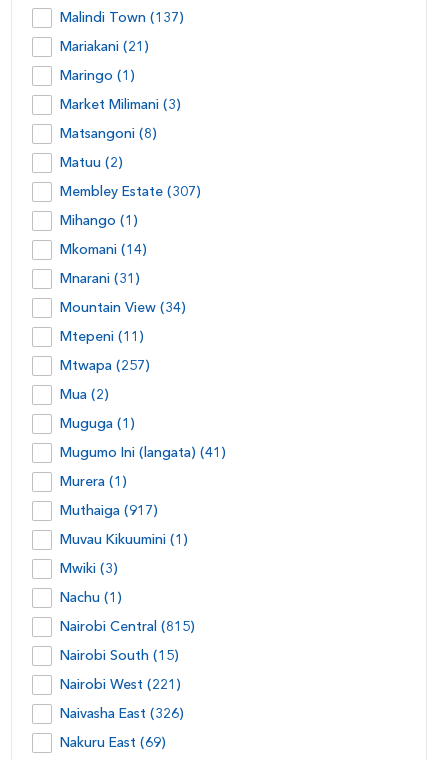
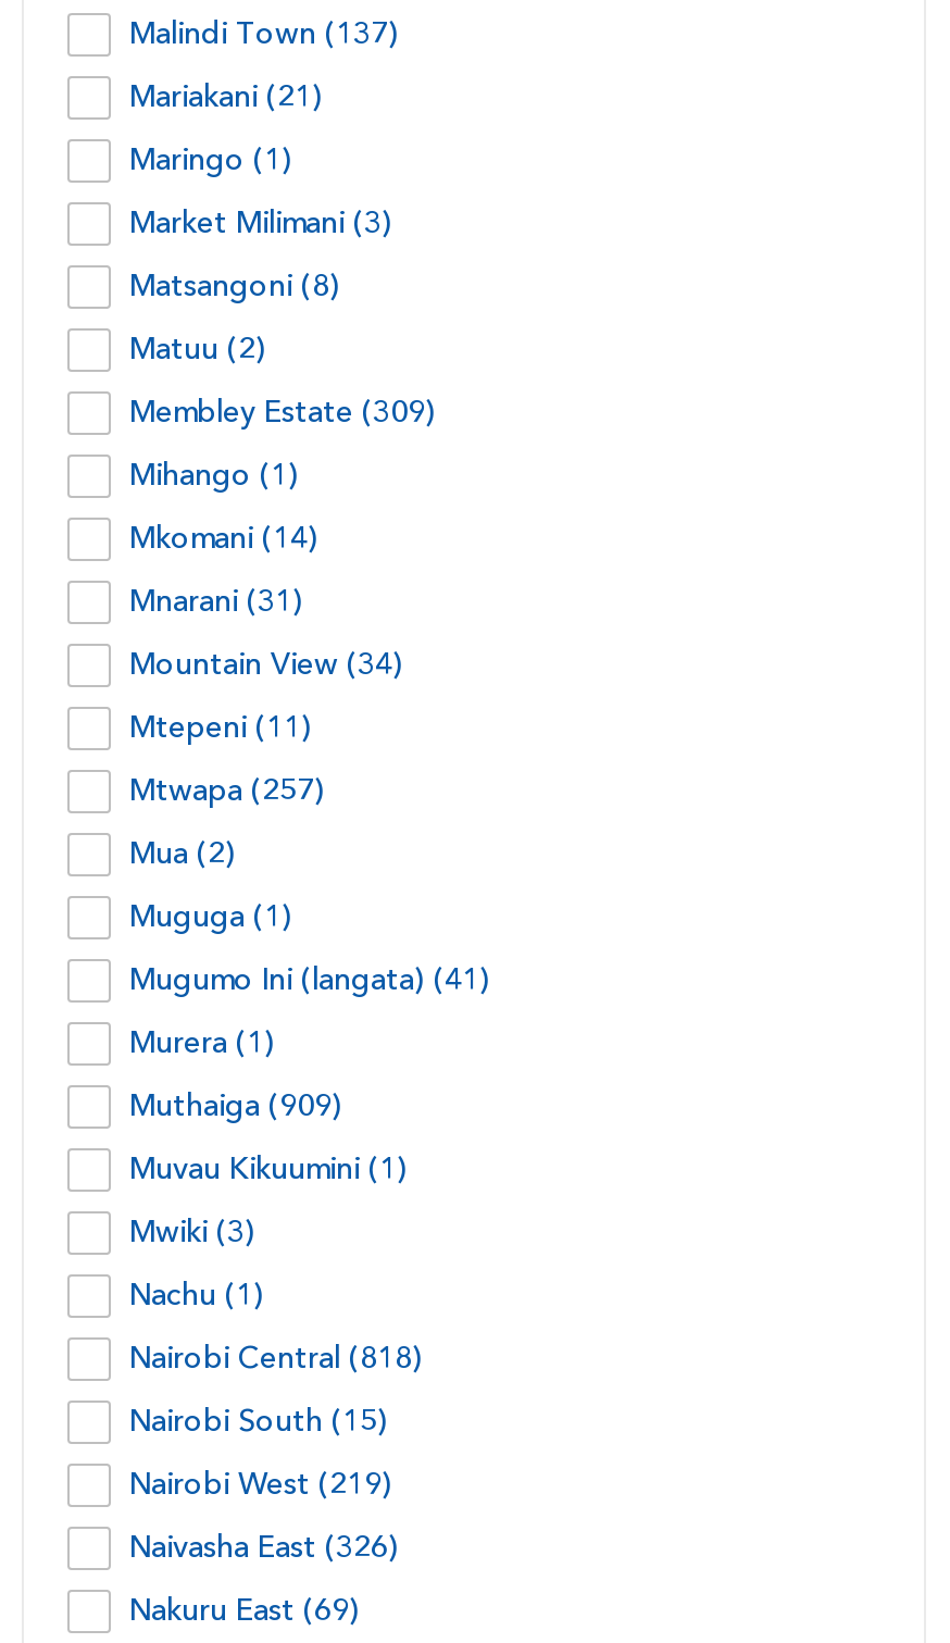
[60,182,201,201] Membley Estate (307) -> [129,391,436,433] Membley Estate (309)
[60,501,158,520] Muthaiga (917) -> [129,1085,342,1127] Muthaiga (909)
[60,617,195,636] Nairobi Central (815) -> [129,1337,423,1379] Nairobi Central (818)
[60,675,181,694] Nairobi West (221) -> [129,1464,392,1505] Nairobi West (219)

